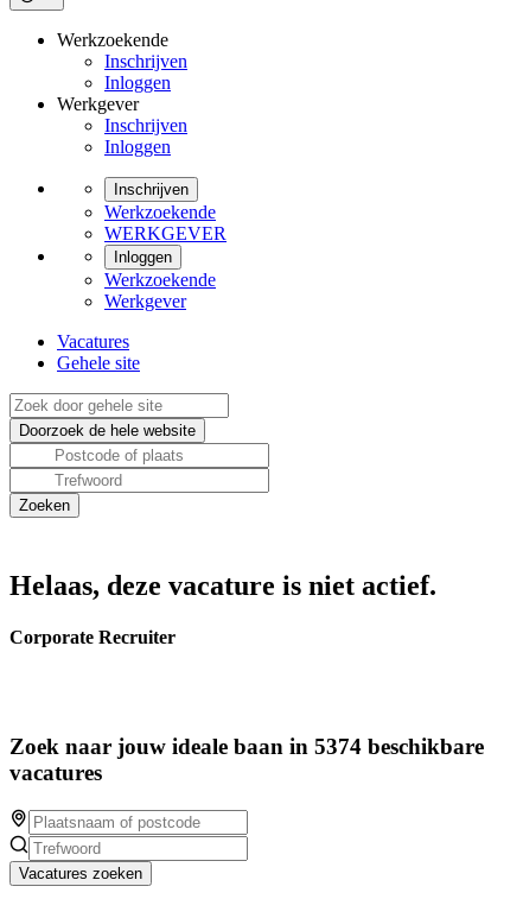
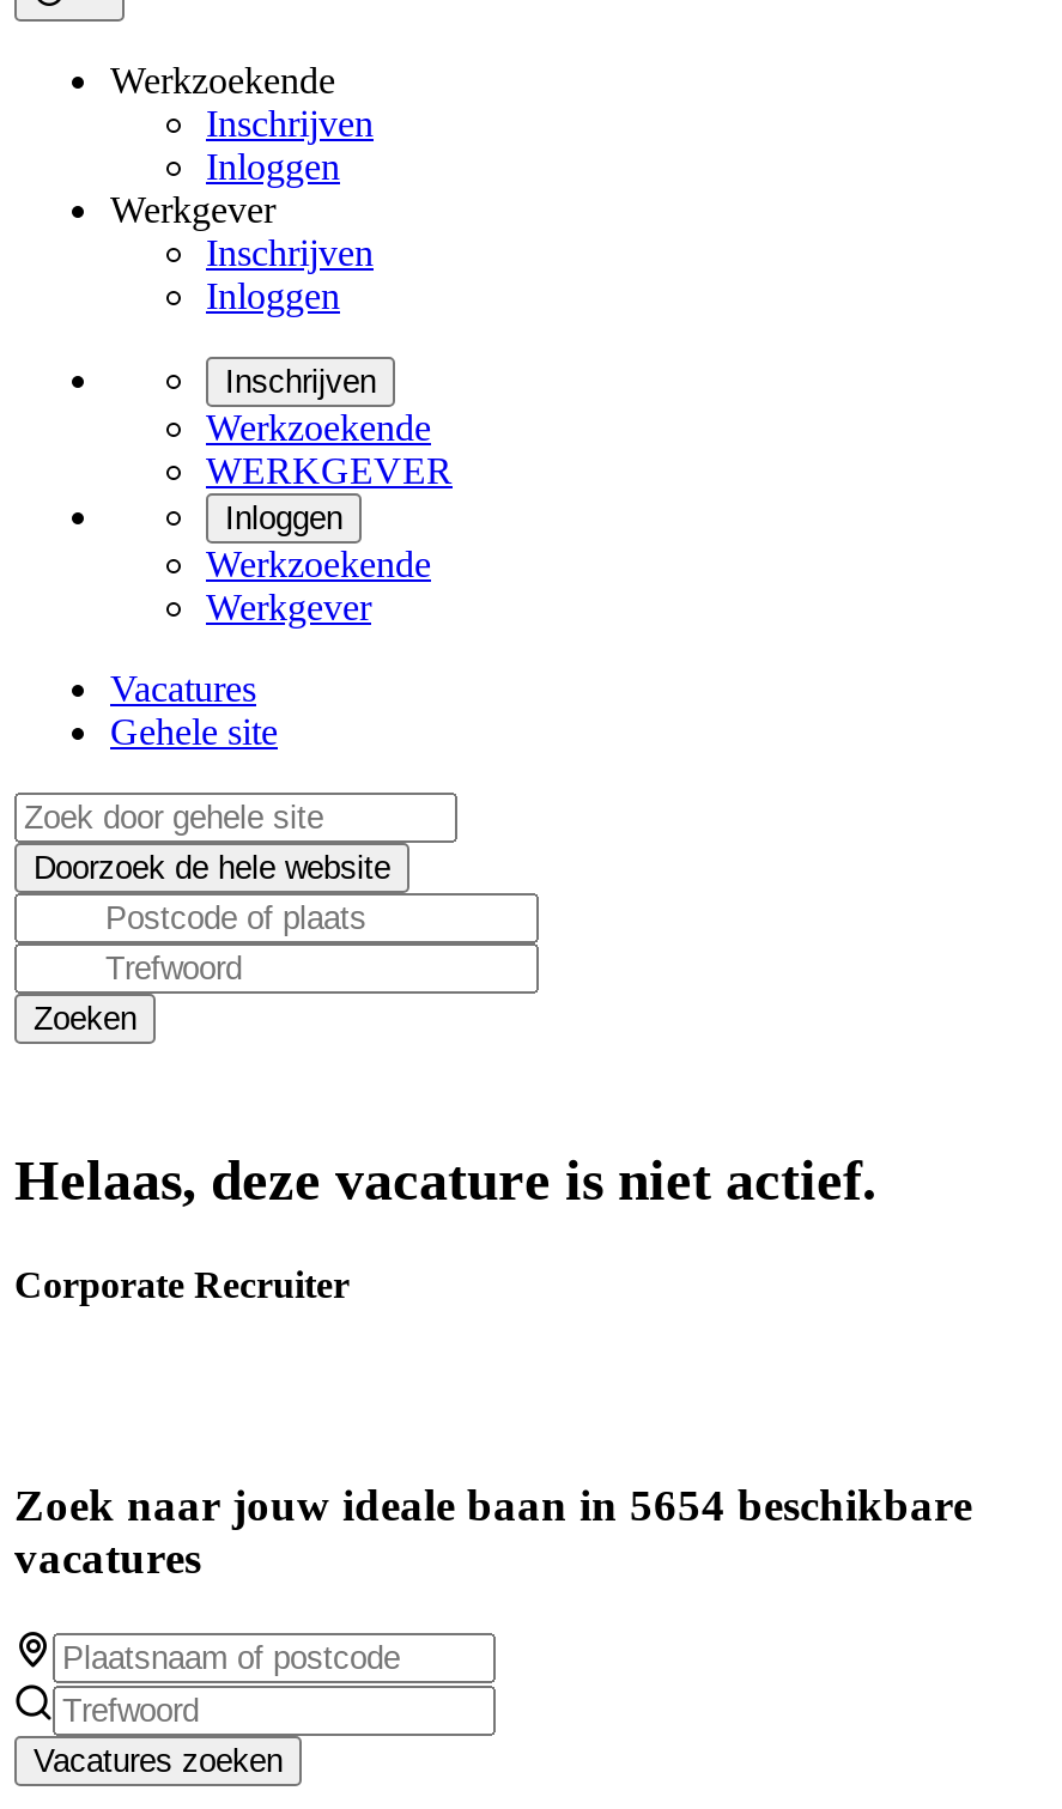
[9,734,484,759] Zoek naar jouw ideale baan in 5374 beschikbare -> [14,1480,972,1531] Zoek naar jouw ideale baan in 5654 beschikbare

